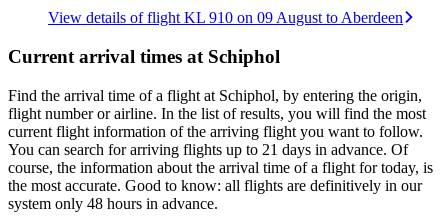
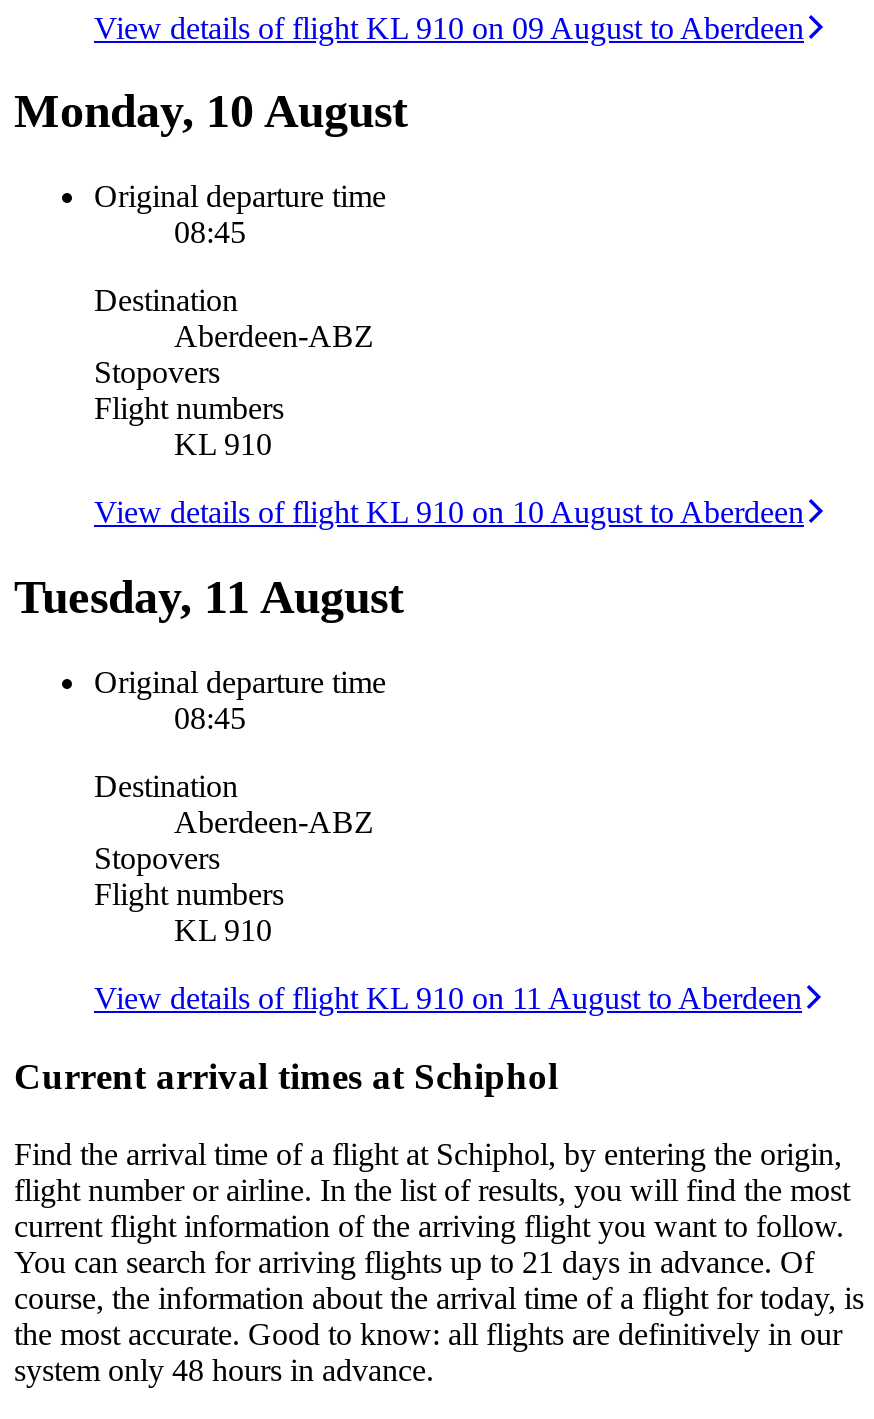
none -> [14,86,804,1016] Monday, 10 August | Original departure time | 08:45 | Destination | Aberdeen-ABZ | Stopovers | Flight numbers | KL 910 | View details of flight KL 910 on 10 August to Aberdeen | Tuesday, 11 August | Original departure time | 08:45 | Destination | Aberdeen-ABZ | Stopovers | Flight numbers | KL 910 | View details of flight KL 910 on 11 August to Aberdeen

